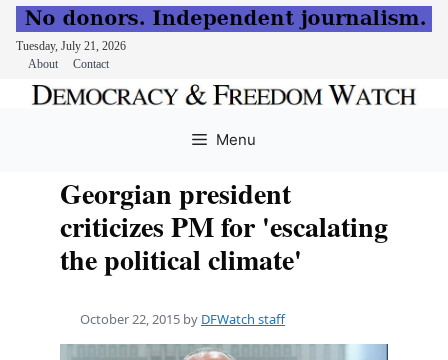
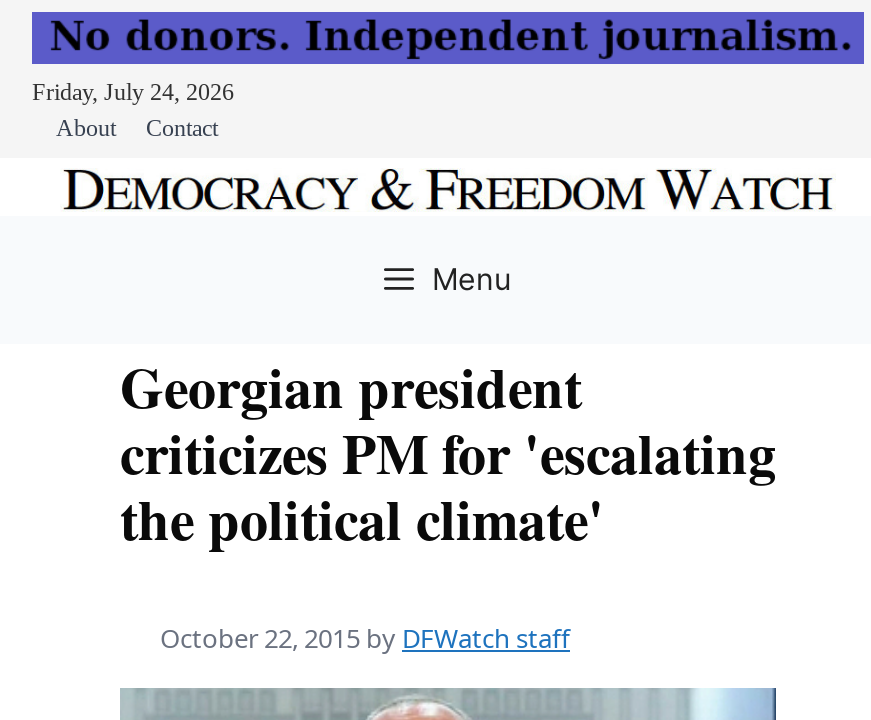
[16,39,126,53] Tuesday, July 21, 2026 -> [32,78,234,106] Friday, July 24, 2026

